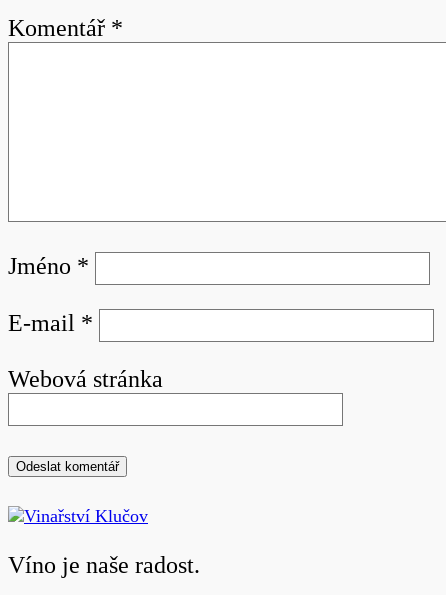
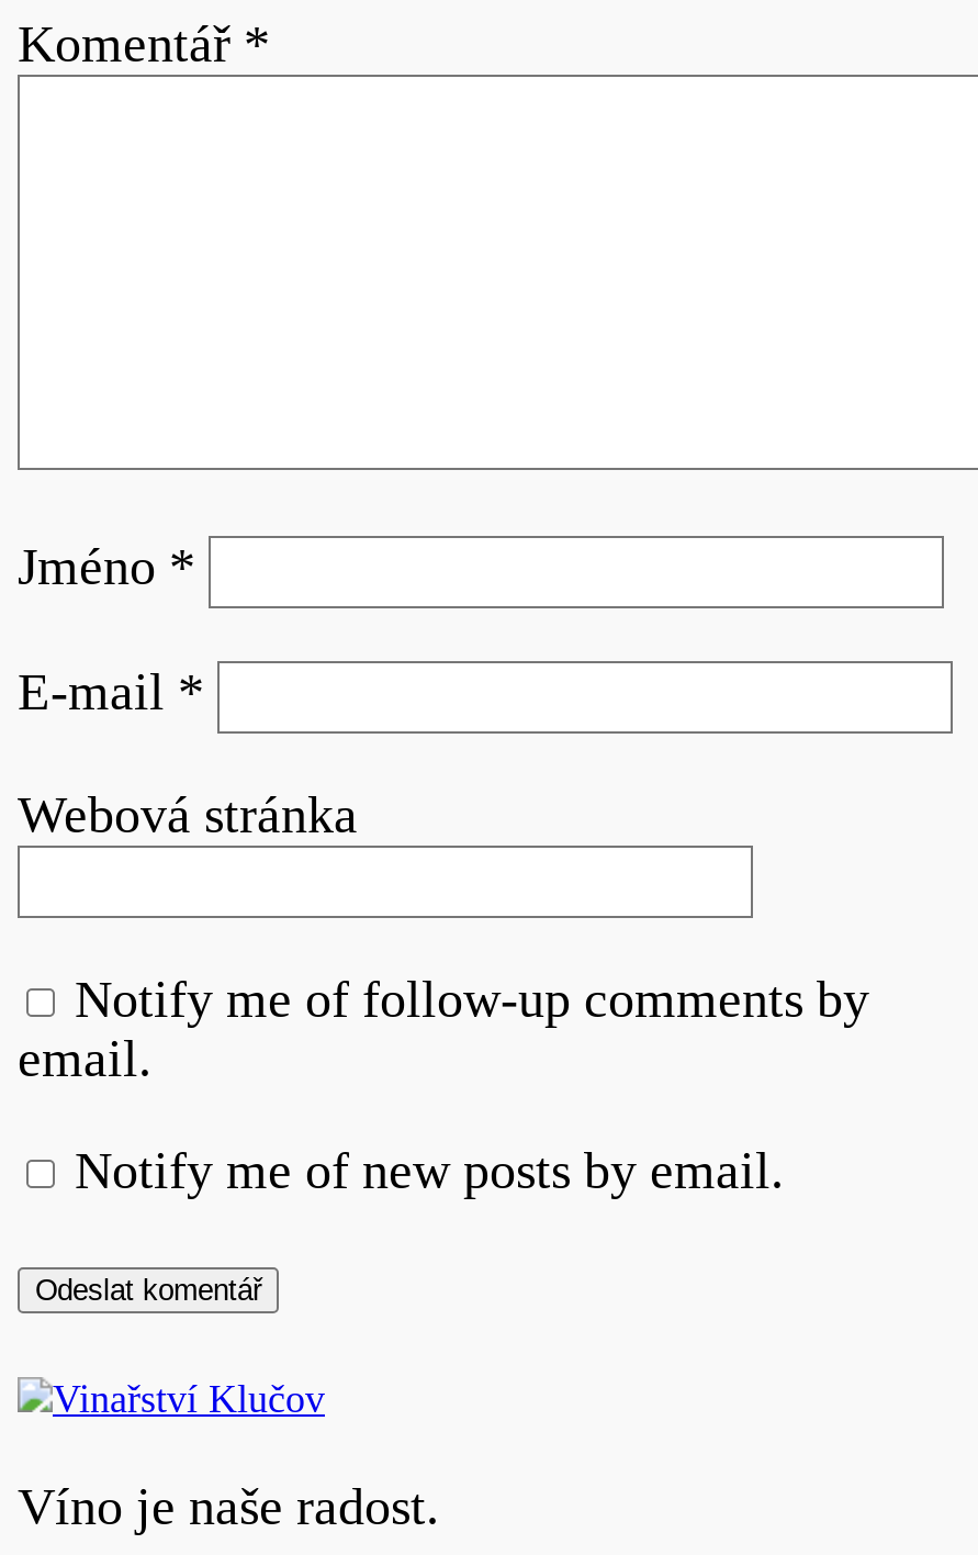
none -> [18,971,869,1200] Notify me of follow-up comments by | email. | Notify me of new posts by email.

